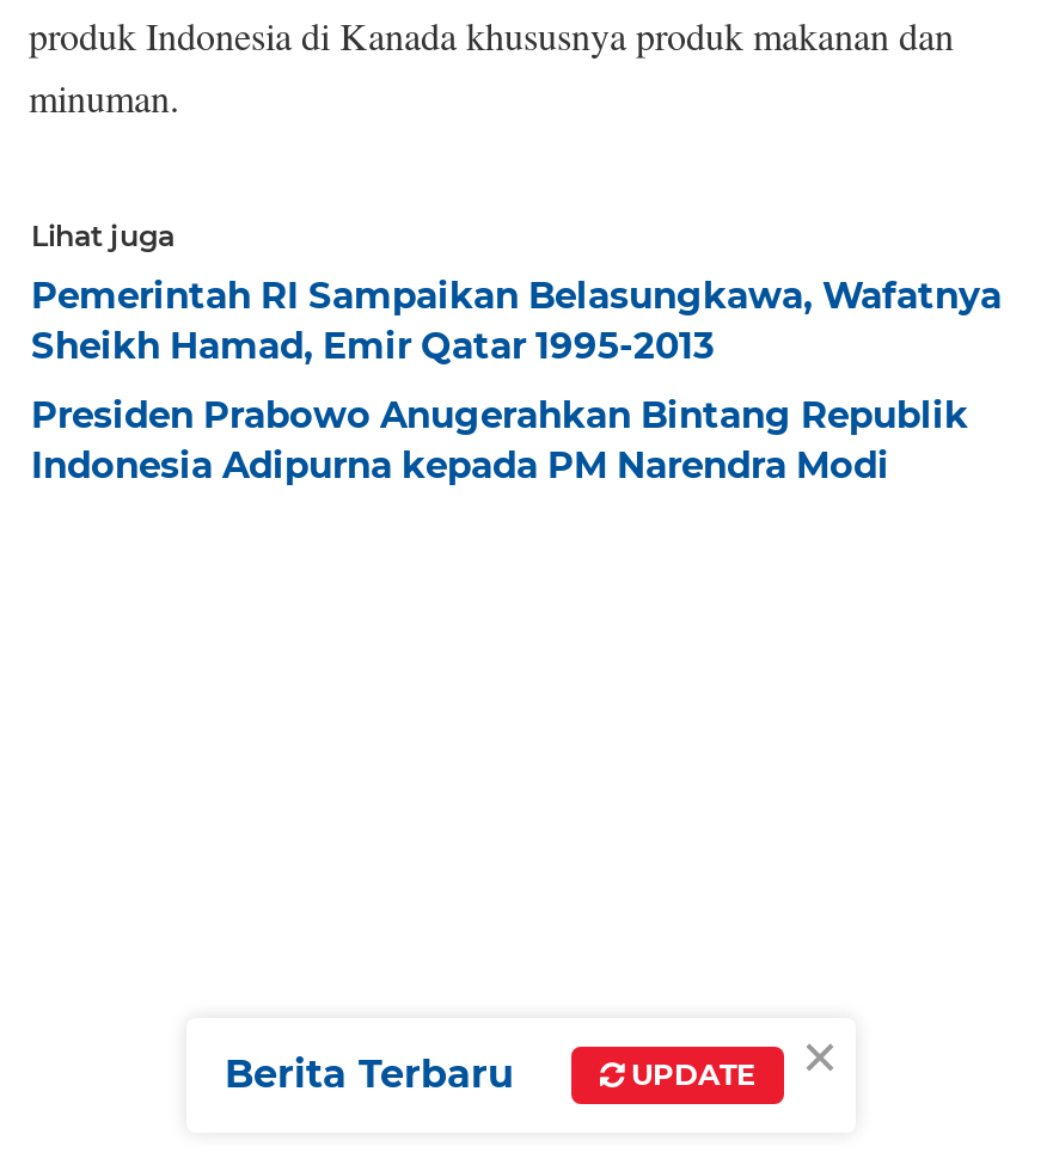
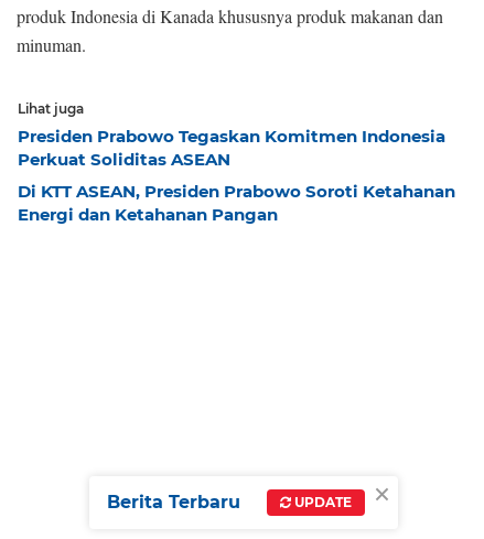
[31,272,1002,368] Pemerintah RI Sampaikan Belasungkawa, Wafatnya | Sheikh Hamad, Emir Qatar 1995-2013 -> [18,126,445,170] Presiden Prabowo Tegaskan Komitmen Indonesia | Perkuat Soliditas ASEAN
[31,392,968,488] Presiden Prabowo Anugerahkan Bintang Republik | Indonesia Adipurna kepada PM Narendra Modi -> [18,181,455,225] Di KTT ASEAN, Presiden Prabowo Soroti Ketahanan | Energi dan Ketahanan Pangan

